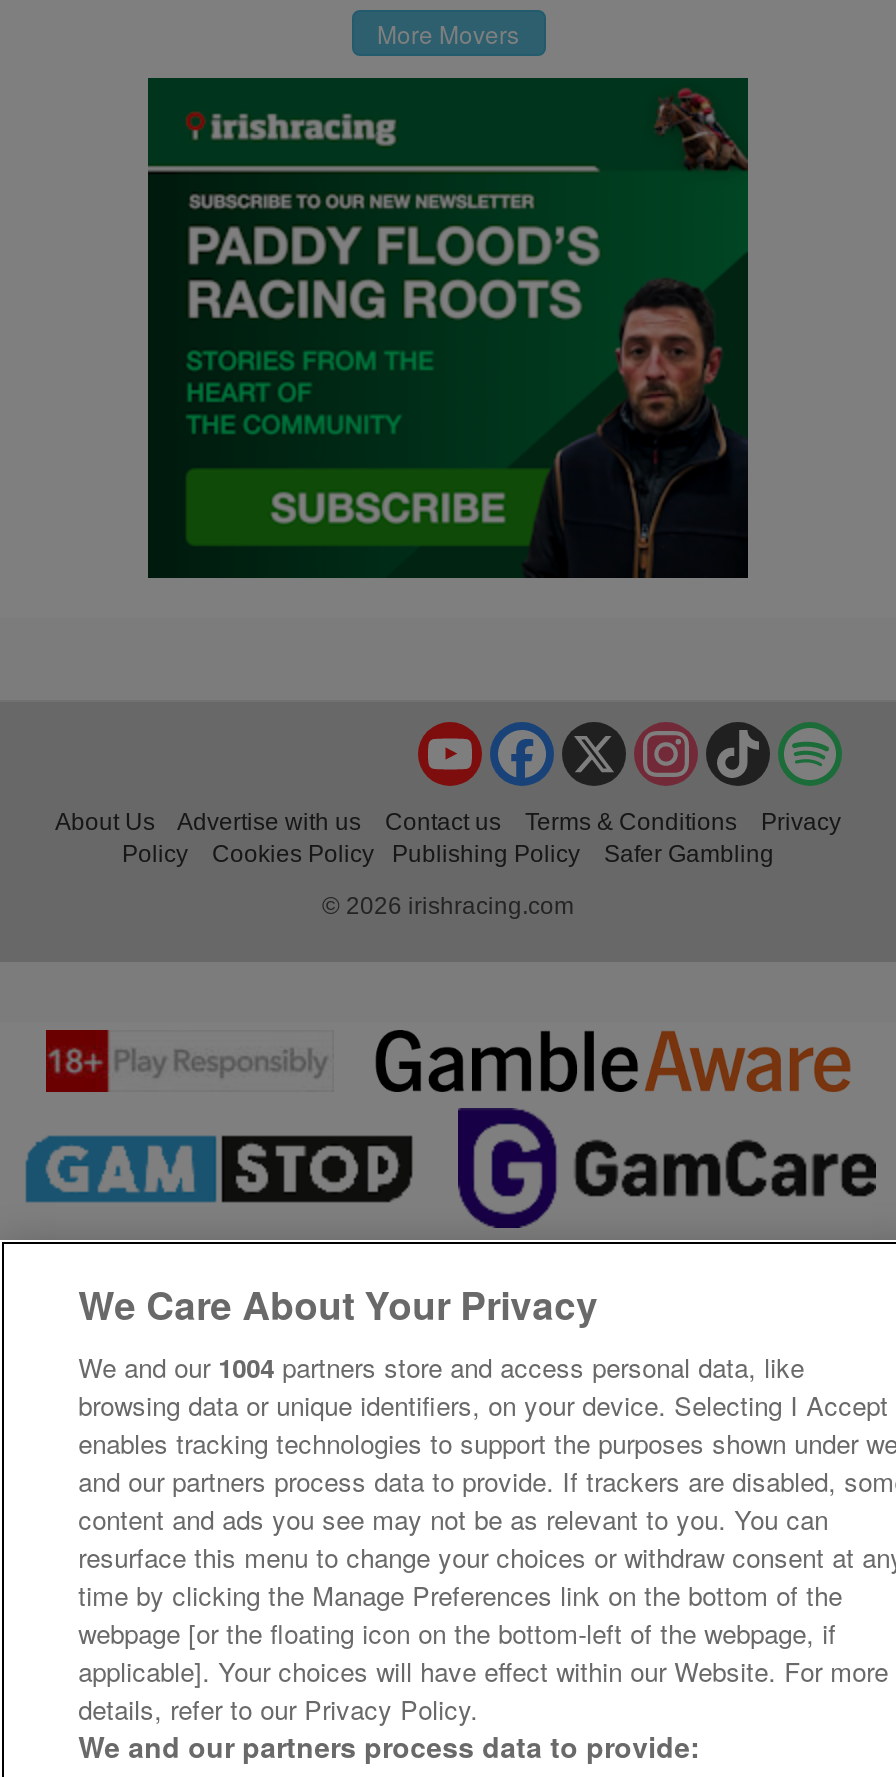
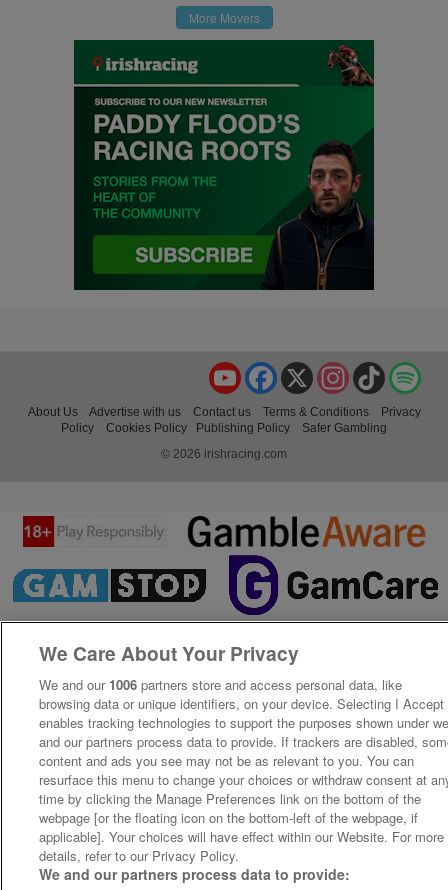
[78,1348,804,1386] We and our 1004 partners store and access personal data, like -> [39,675,402,694] We and our 1006 partners store and access personal data, like

